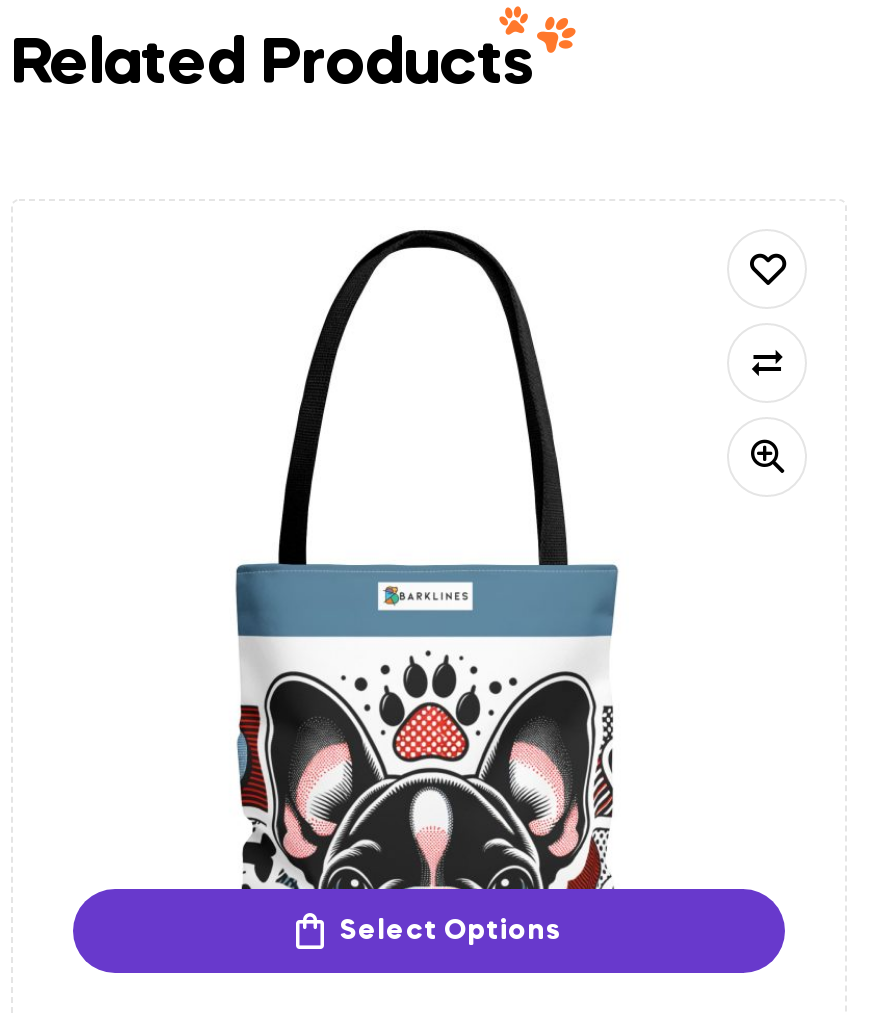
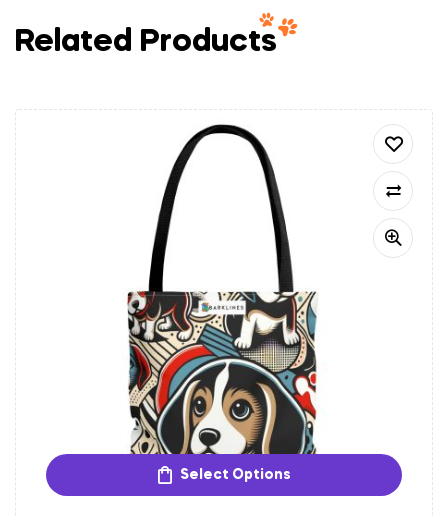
[235,561,619,891] [image] -> [127,290,318,455] [image]

